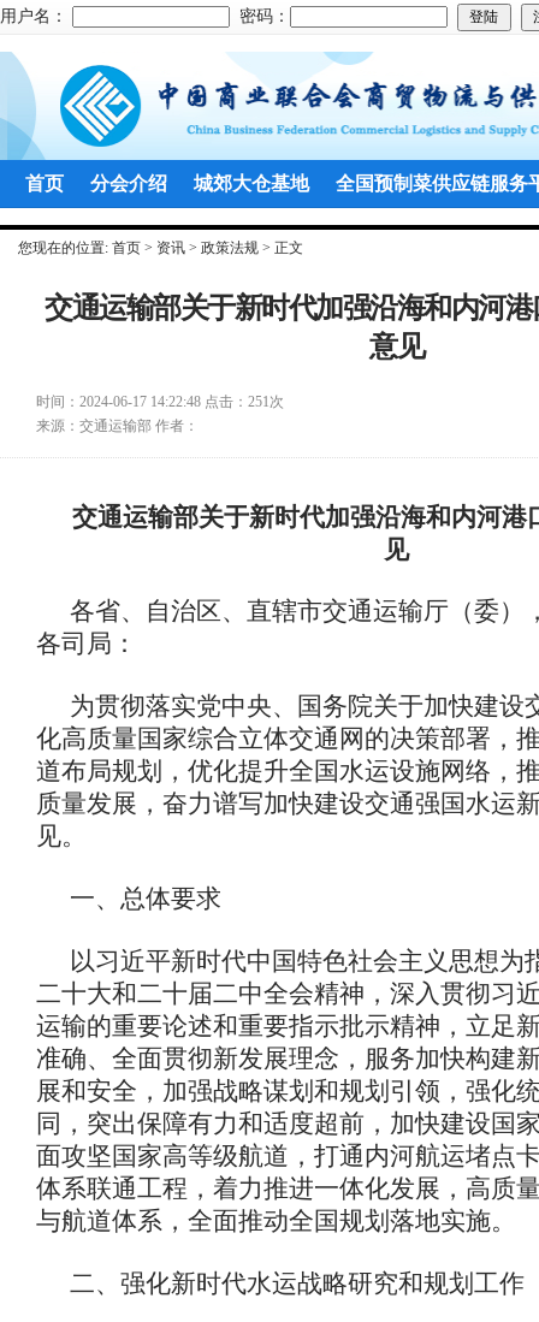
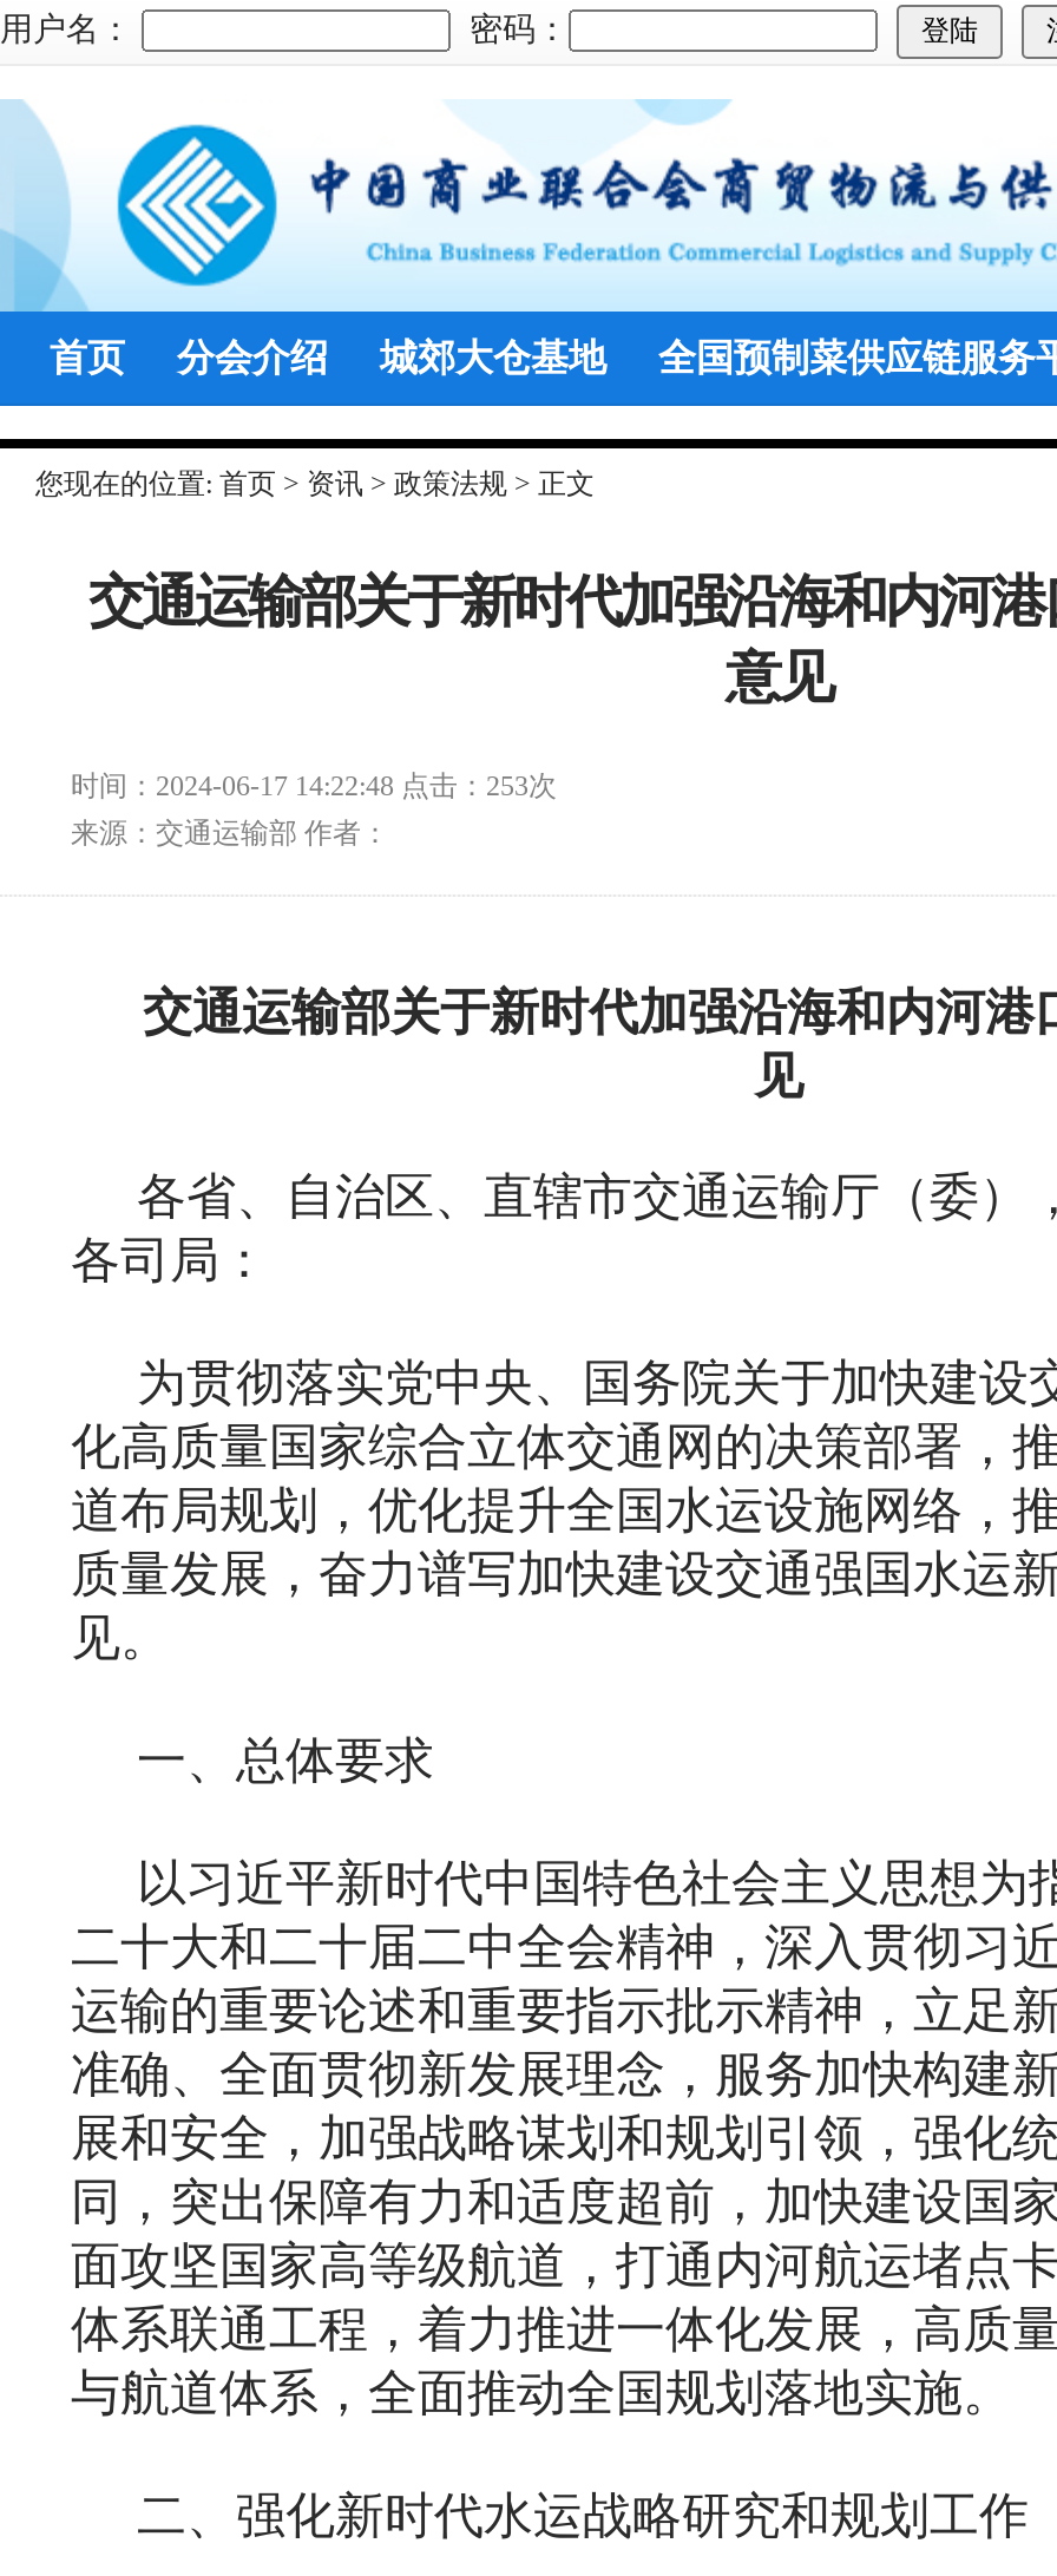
[36,393,284,410] 时间：2024-06-17 14:22:48点击：251次 -> [71,769,557,802] 时间：2024-06-17 14:22:48点击：253次

